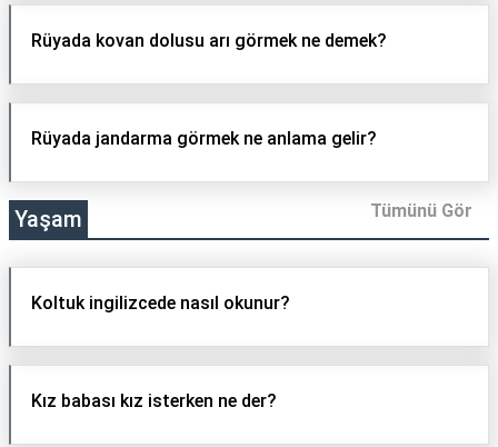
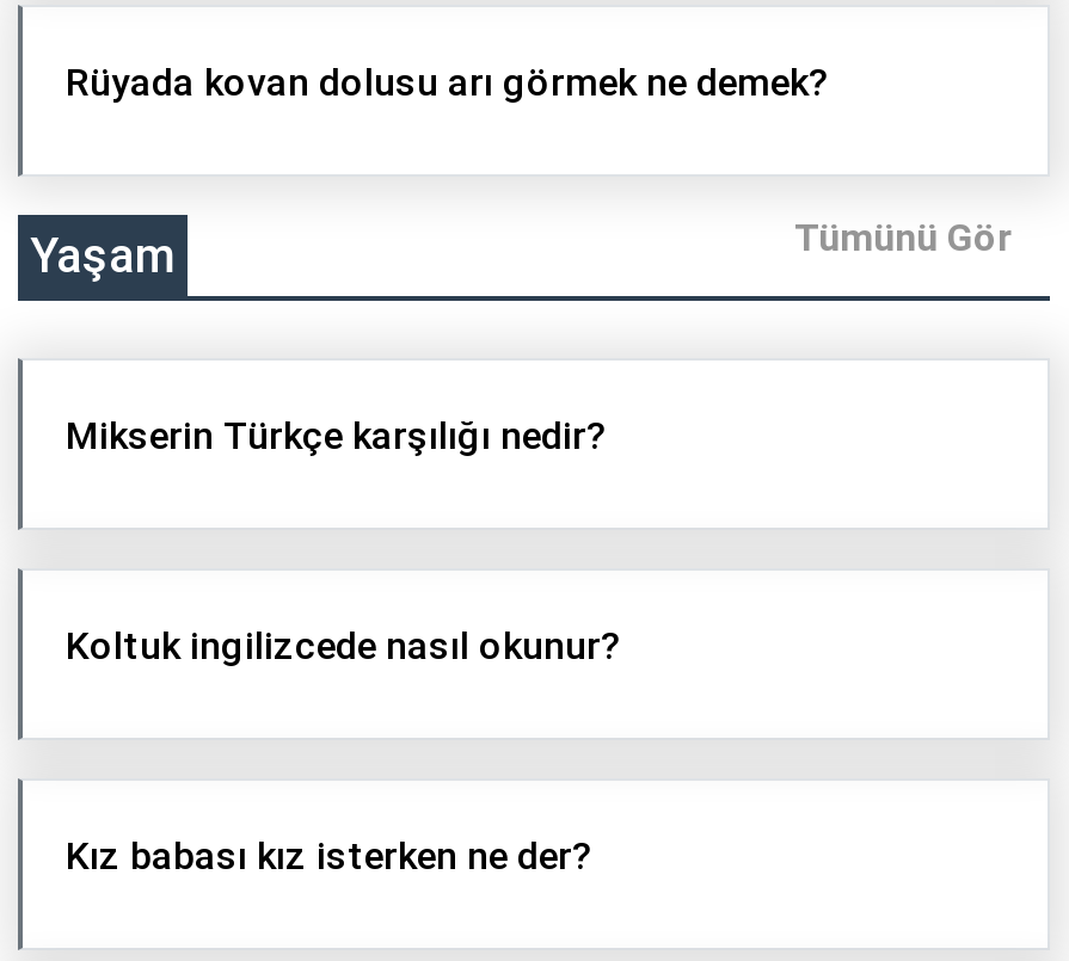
[31,128,377,150] Rüyada jandarma görmek ne anlama gelir? -> none
moved [14,201,472,233] -> [30,216,1014,285]: Yaşam | Tümünü Gör
none -> [66,414,608,460] Mikserin Türkçe karşılığı nedir?

